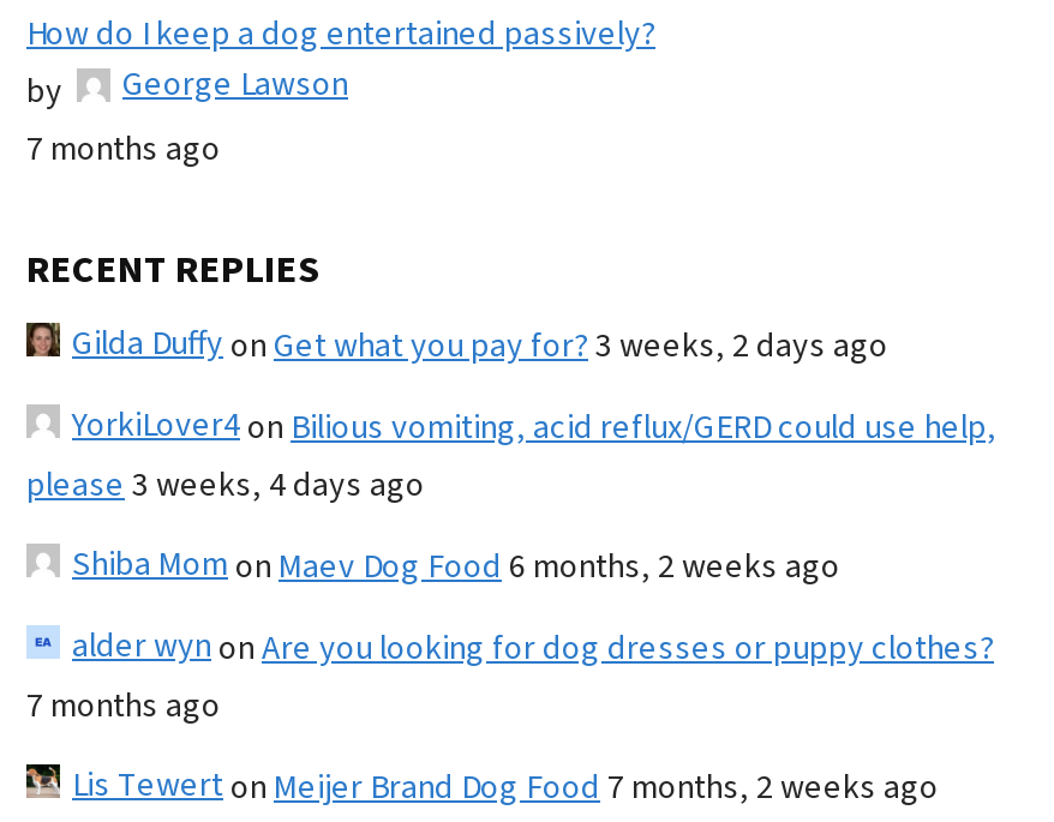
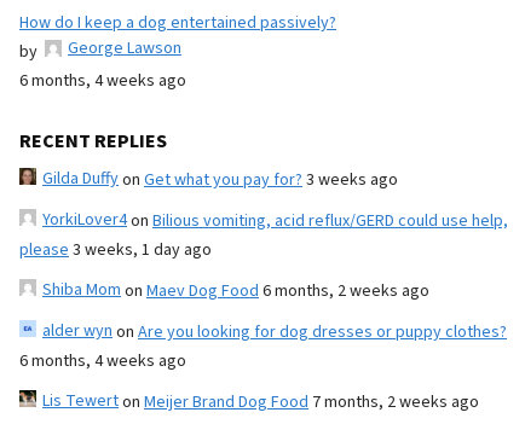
[26,125,221,173] 7 months ago -> [19,68,186,93] 6 months, 4 weeks ago
[72,320,888,370] Gilda Duffyon Get what you pay for? 3 weeks, 2 days ago -> [42,166,398,192] Gilda Duffyon Get what you pay for? 3 weeks ago
[26,461,425,509] please 3 weeks, 4 days ago -> [19,238,212,262] please 3 weeks, 1 day ago
[26,682,221,730] 7 months ago -> [19,349,186,373] 6 months, 4 weeks ago

